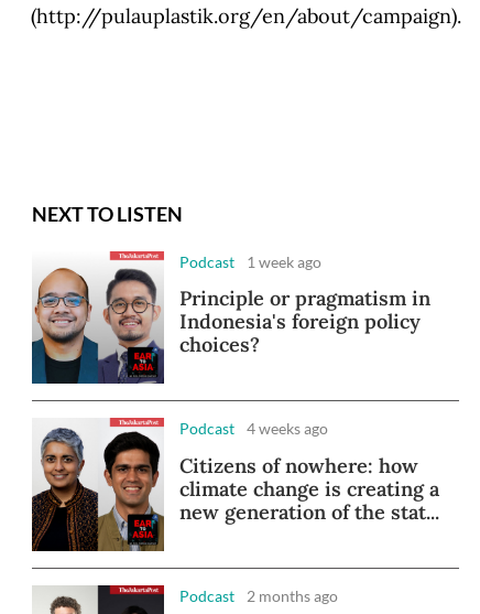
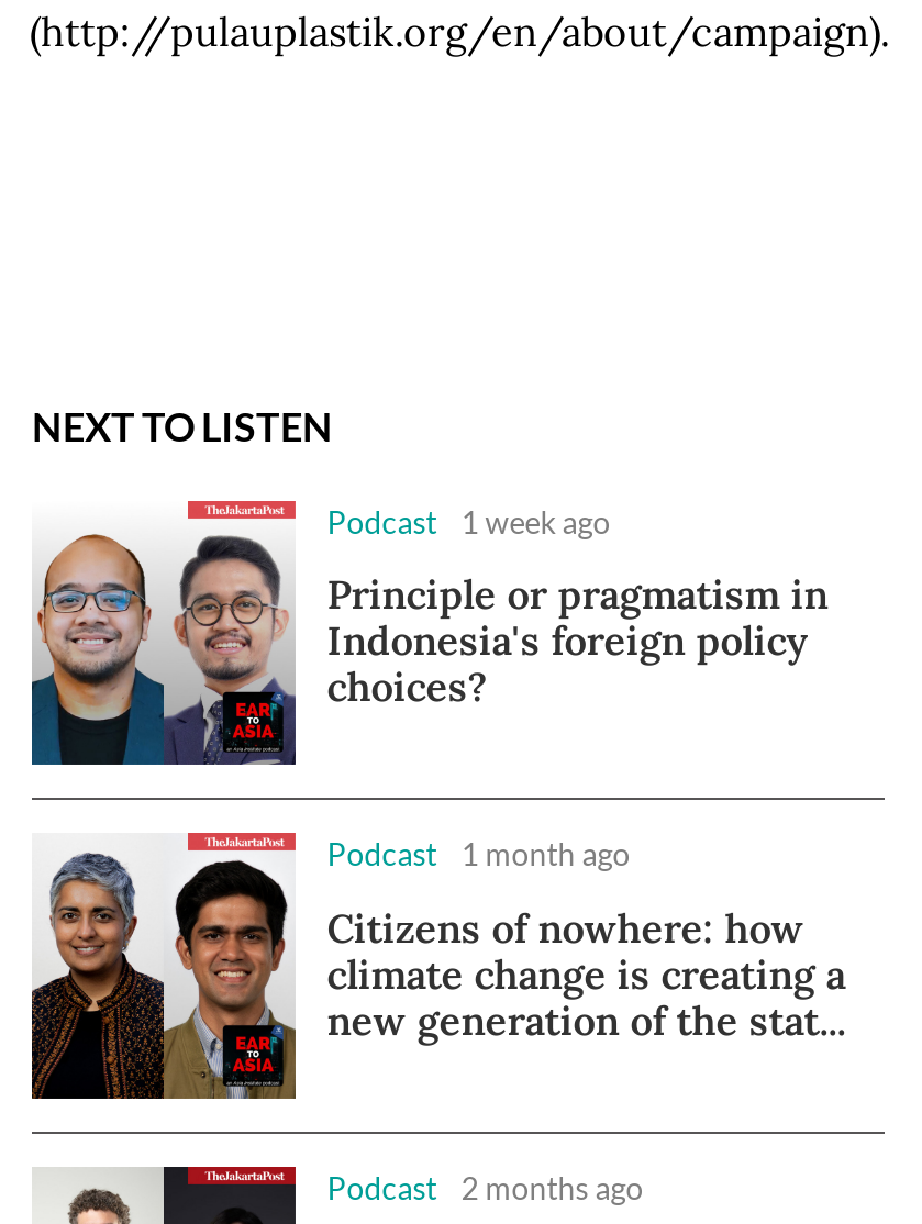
[180,419,328,438] Podcast 4 weeks ago -> [327,836,630,873] Podcast 1 month ago

